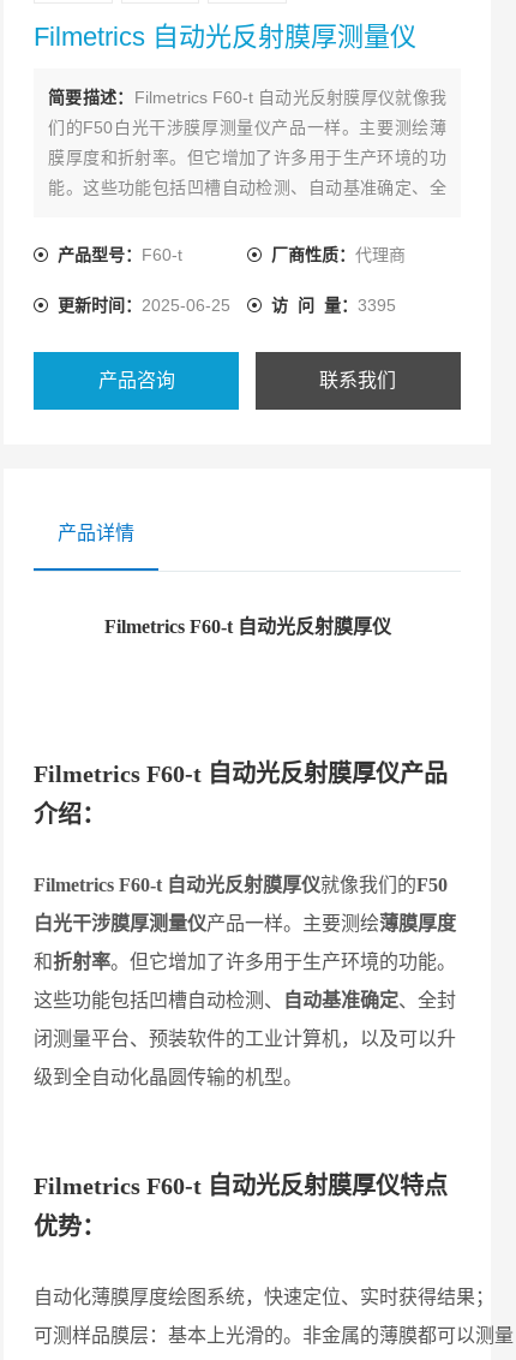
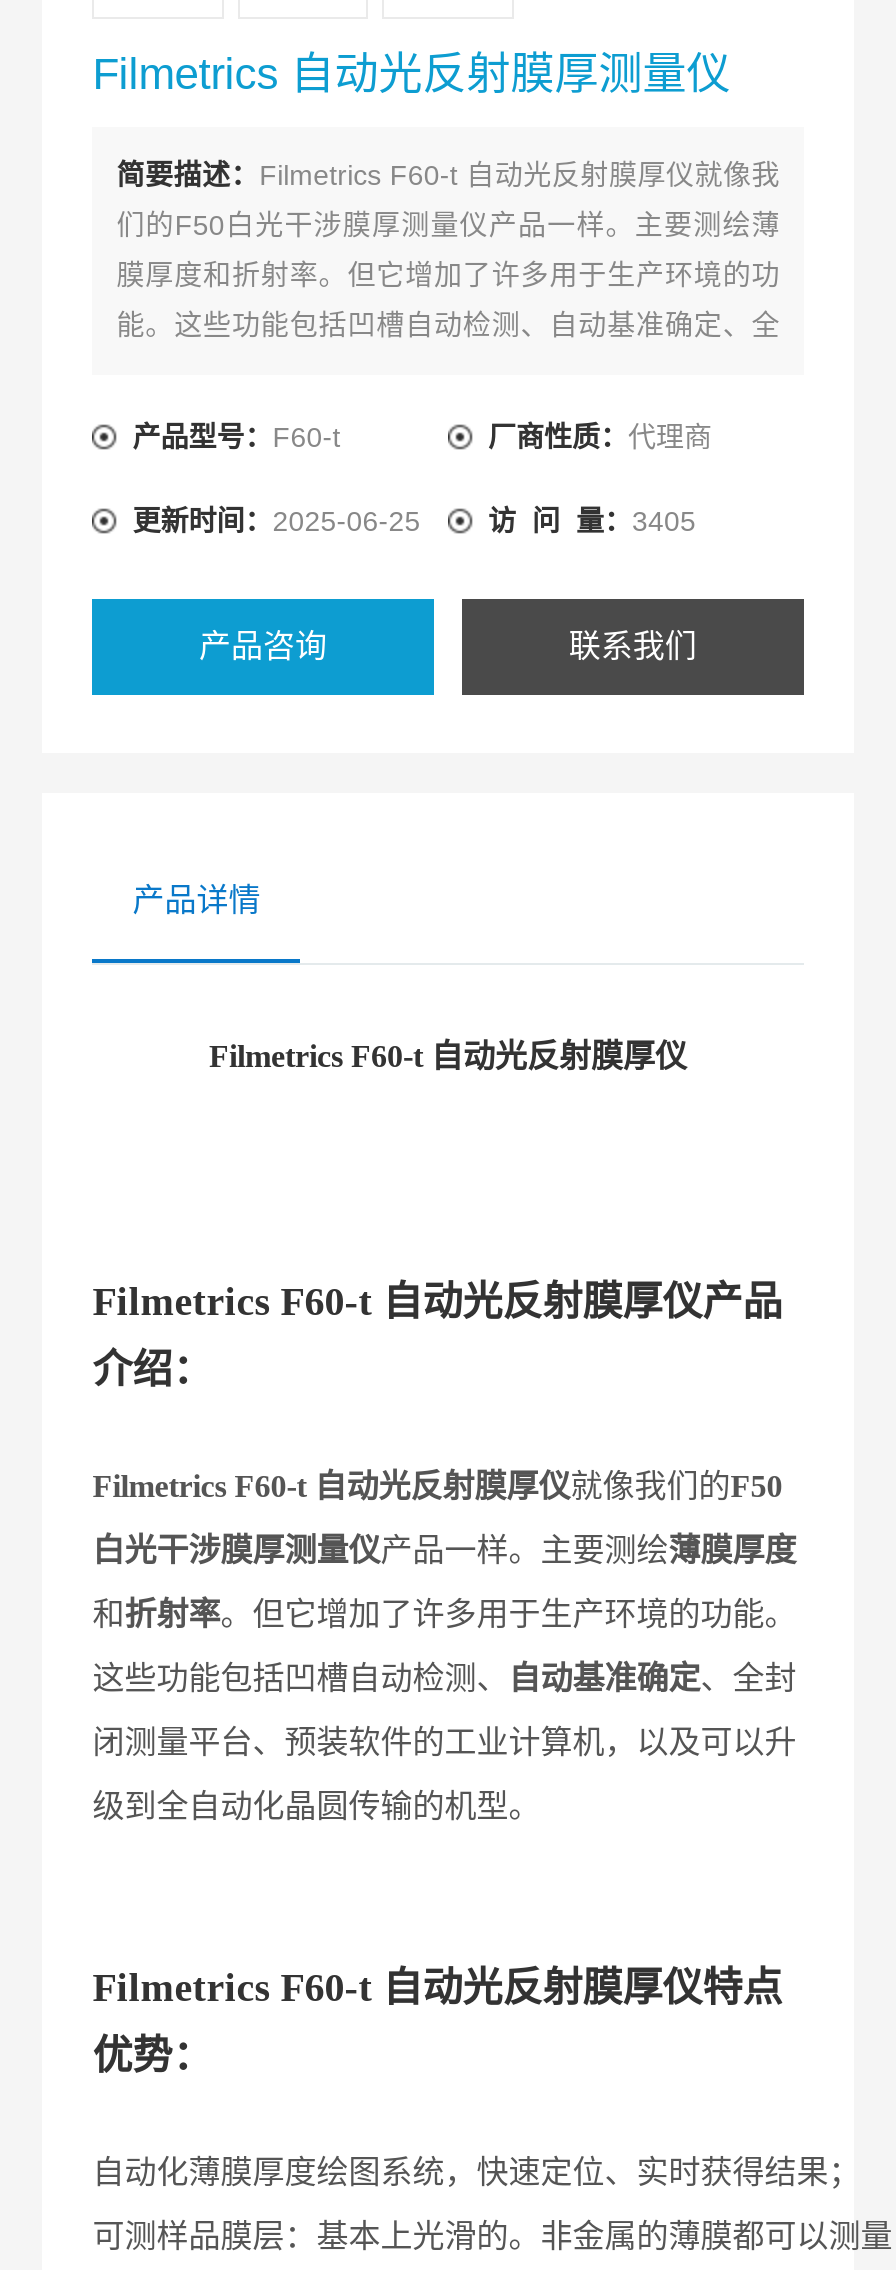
[271,296,396,315] 访 问 量：3395 -> [488,505,696,537] 访 问 量：3405

